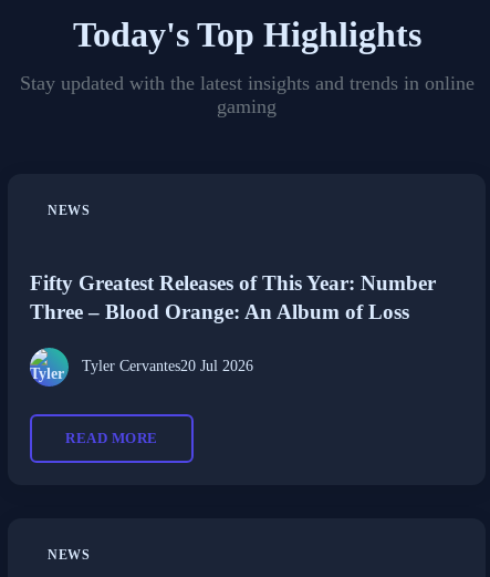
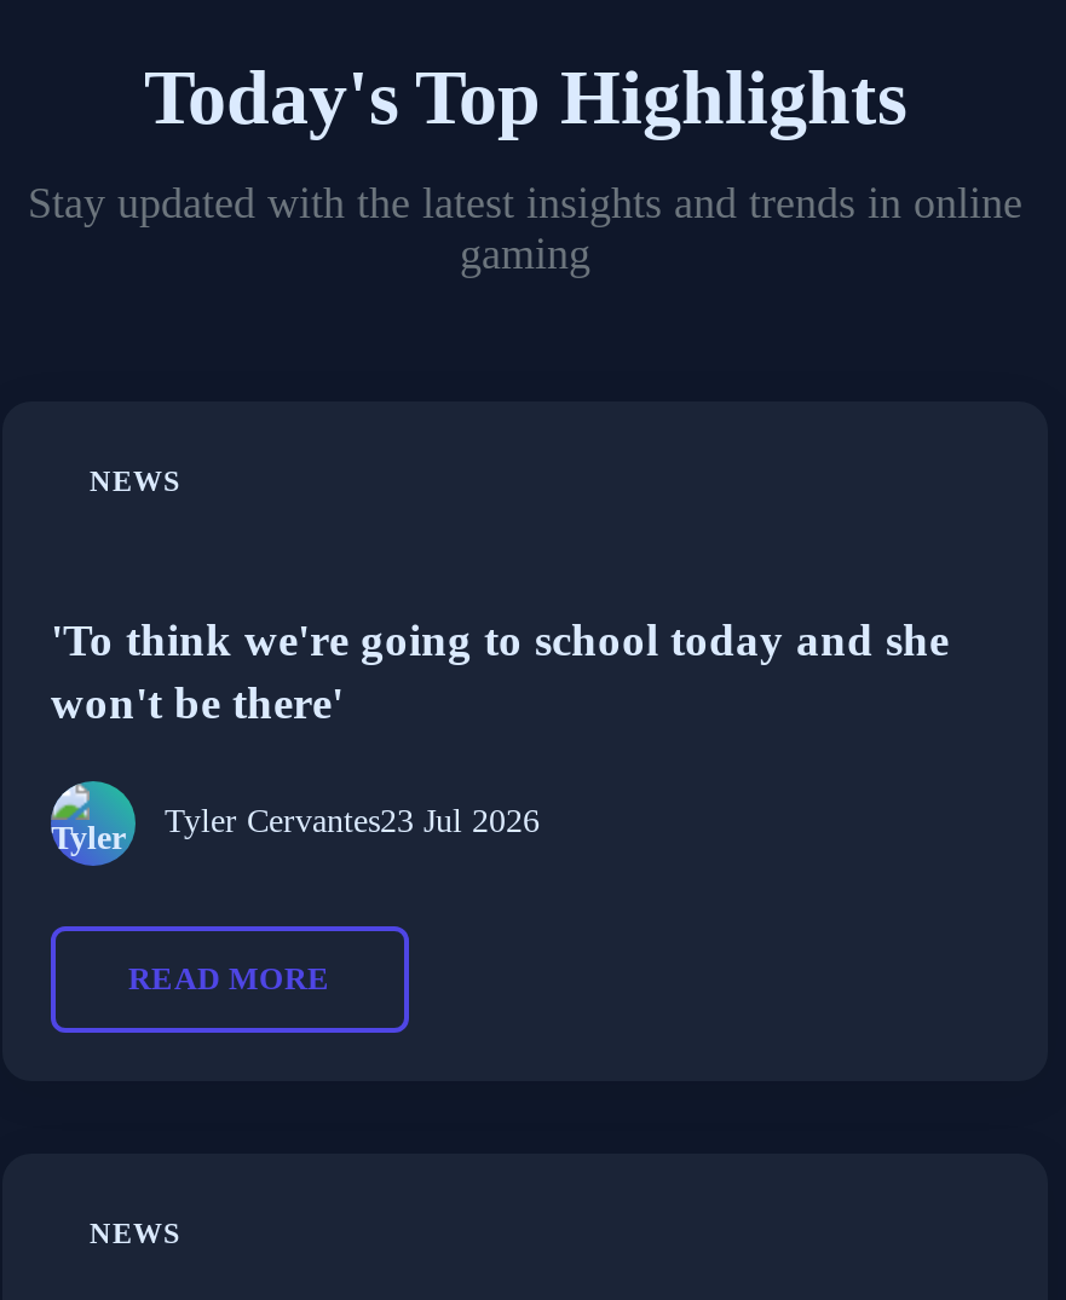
[30,272,436,324] Fifty Greatest Releases of This Year: Number | Three – Blood Orange: An Album of Loss -> [51,615,949,728] 'To think we're going to school today and she | won't be there'
[82,358,253,375] Tyler Cervantes20 Jul 2026 -> [165,804,540,840] Tyler Cervantes23 Jul 2026

